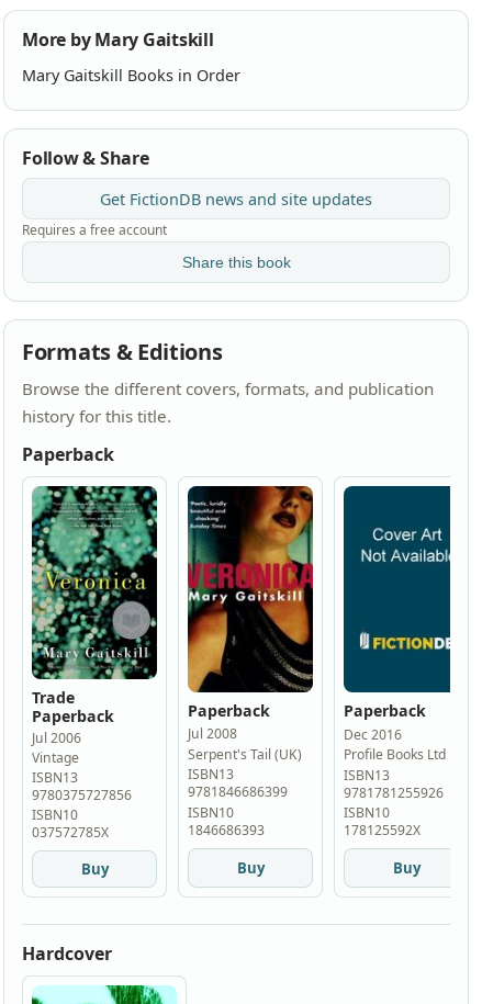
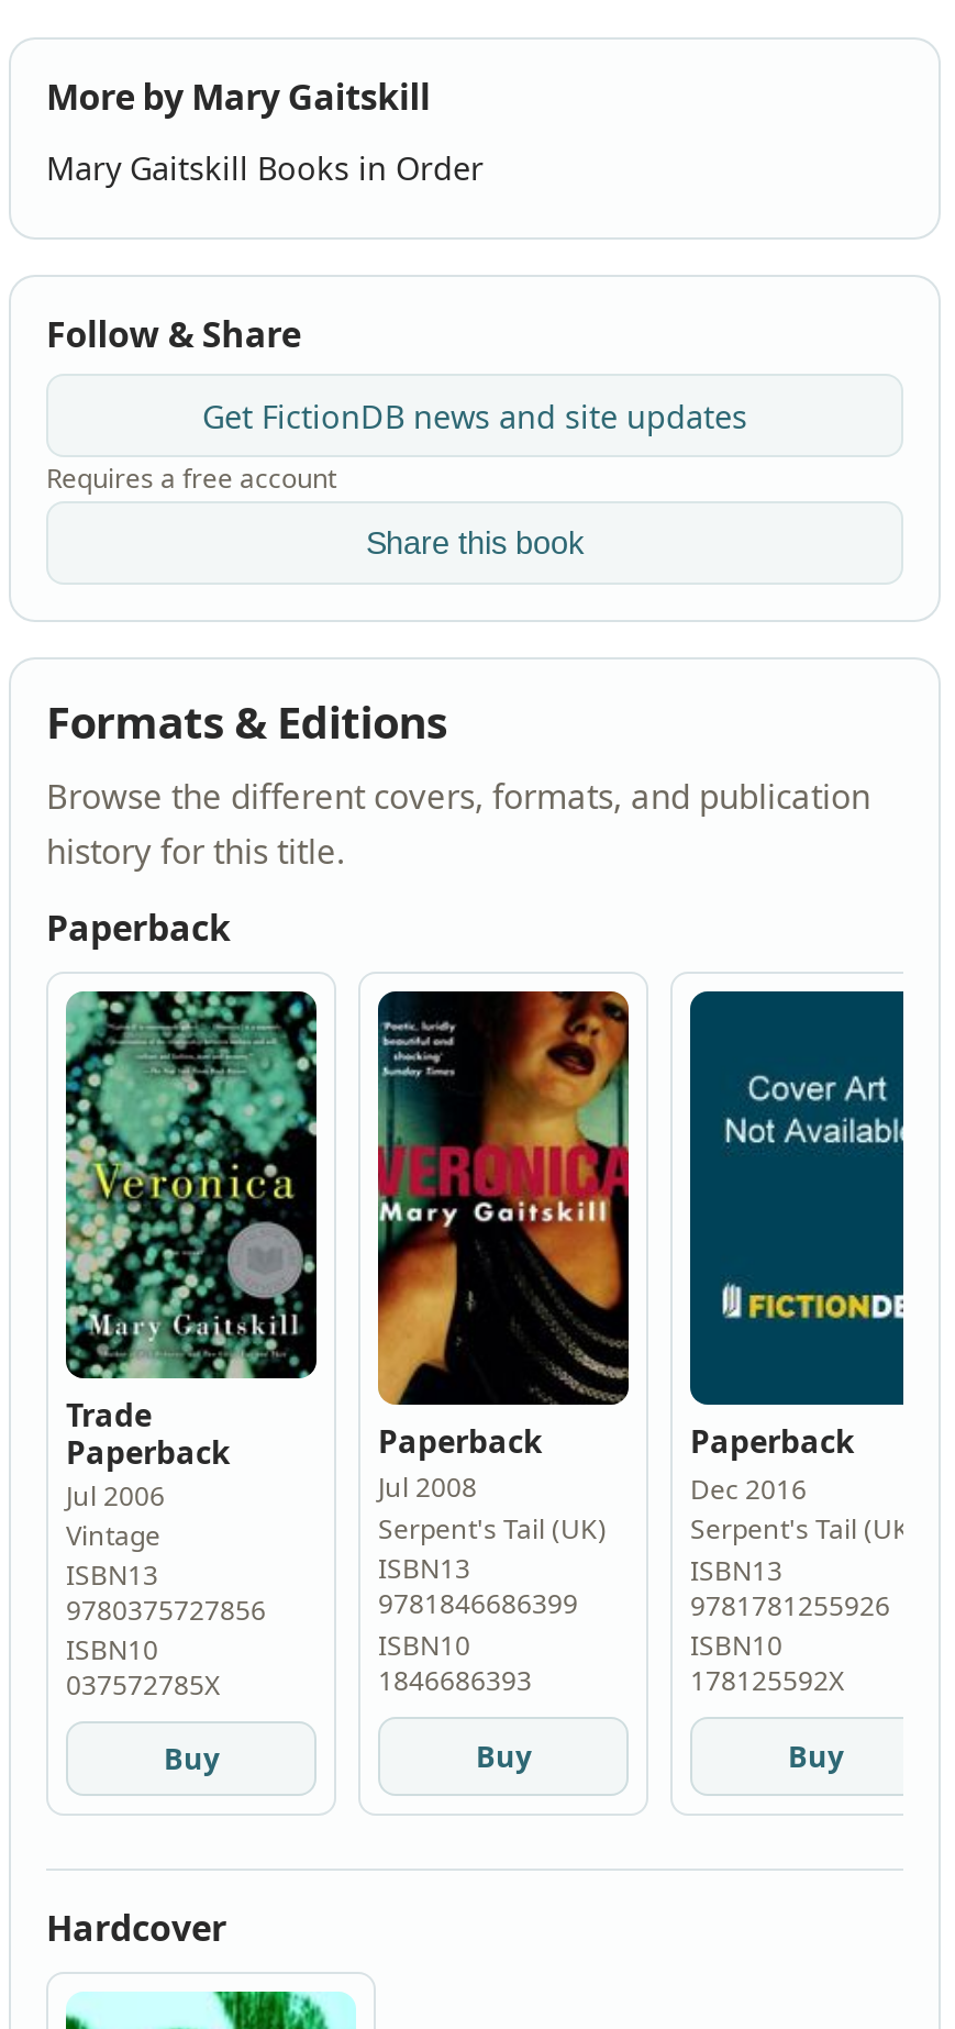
[344,745,446,764] Profile Books Ltd -> [690,1511,919,1548] Serpent's Tail (UK)

